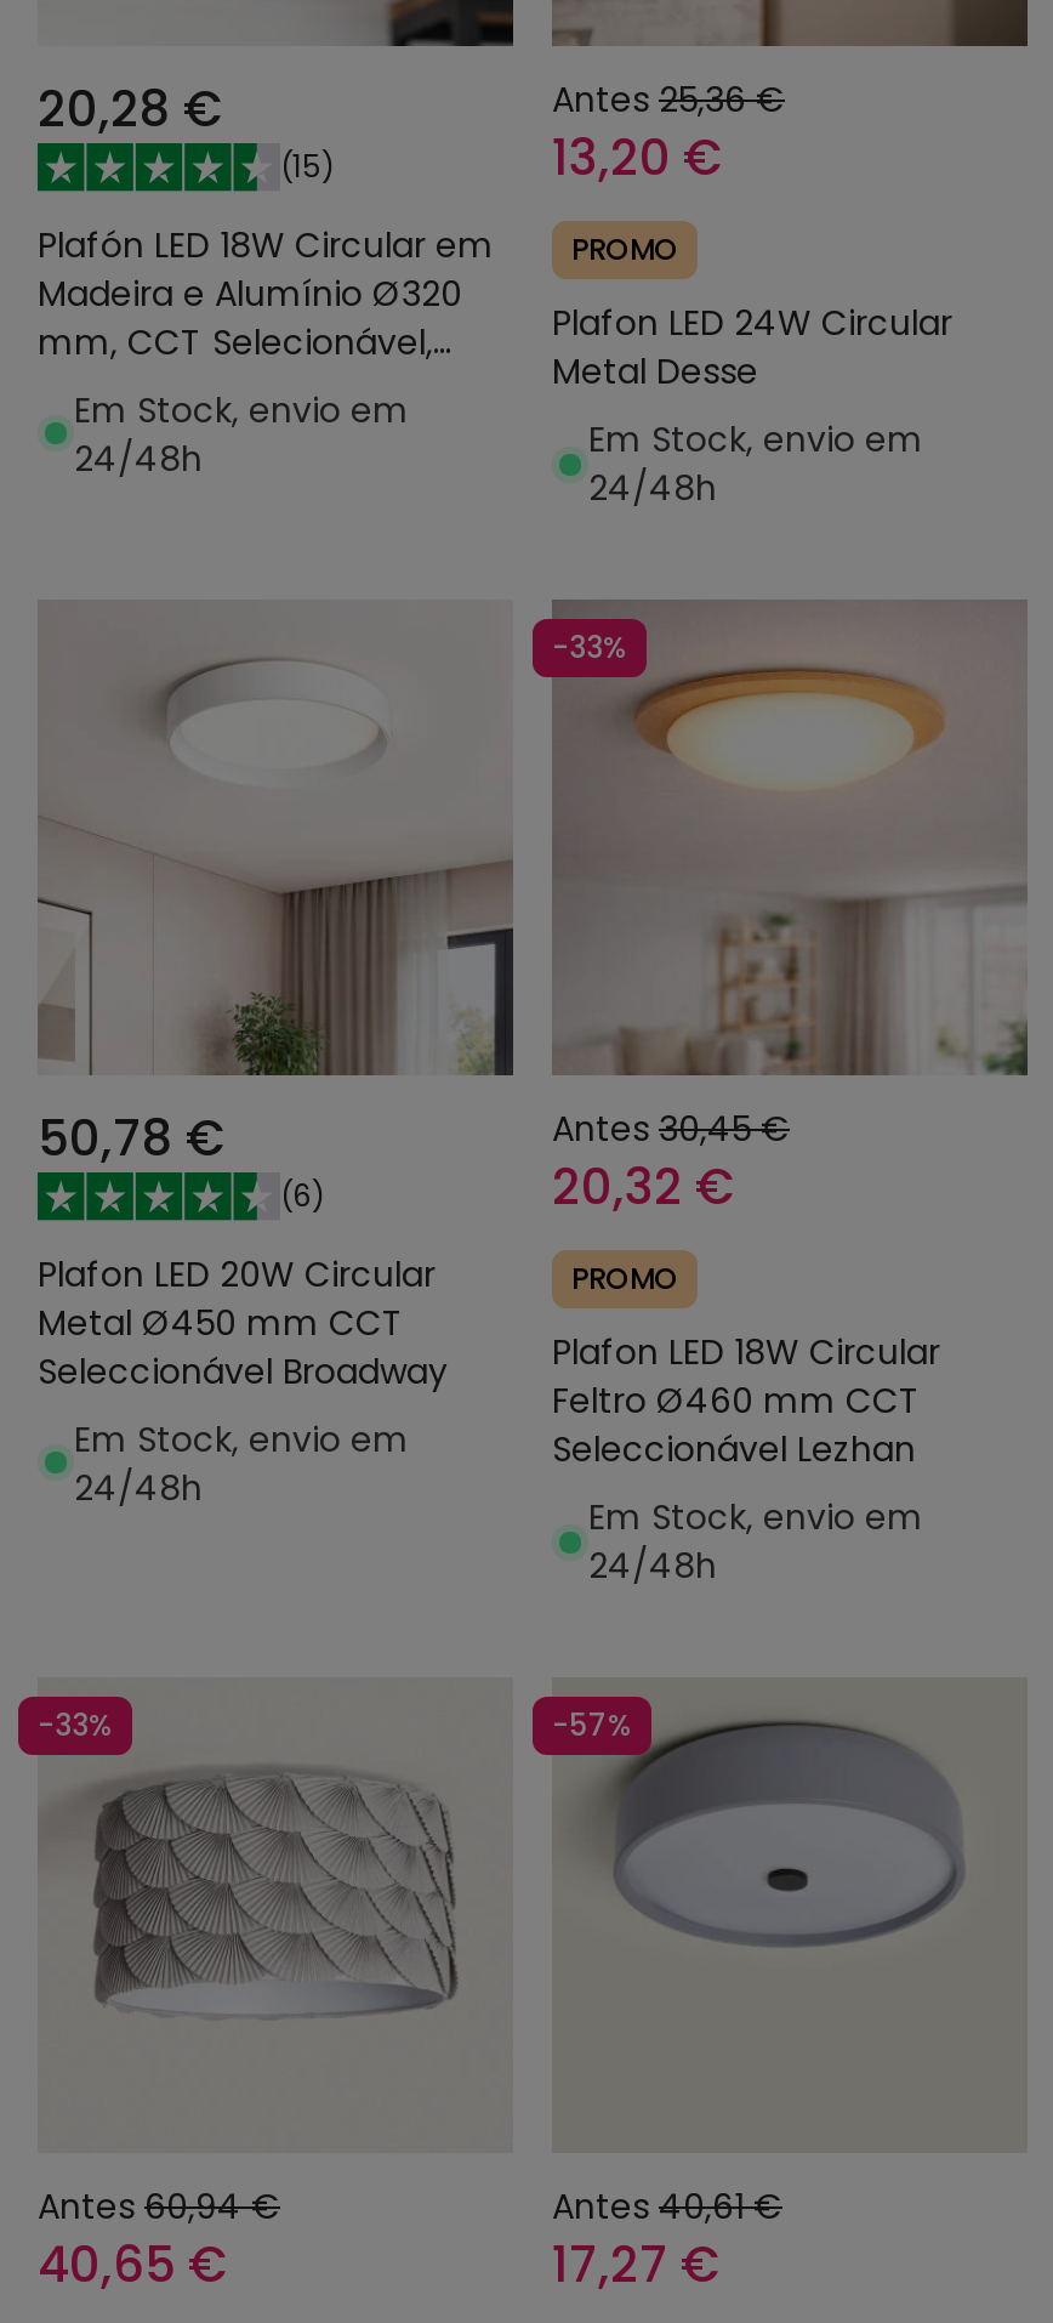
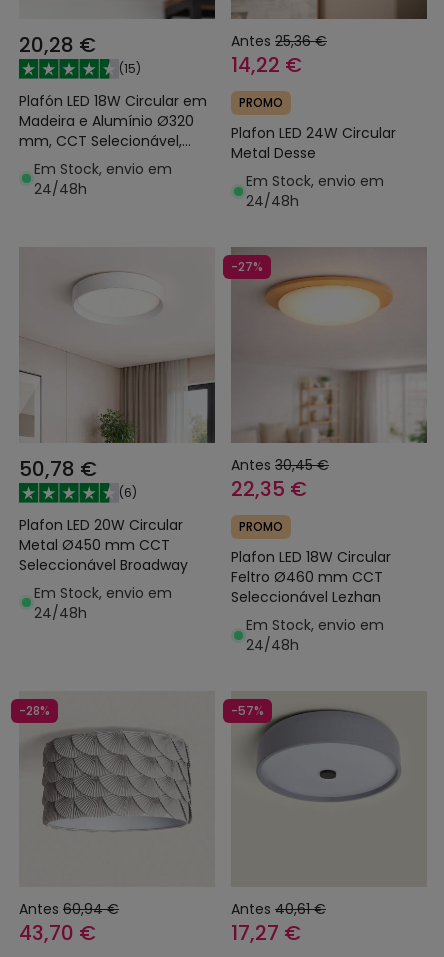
[552,125,724,193] 13,20 € -> [231,51,302,79] 14,22 €
[552,627,627,668] -33% -> [231,258,263,275] -27%
[552,1154,736,1222] 20,32 € -> [231,475,307,503] 22,35 €
[38,1705,113,1746] -33% -> [19,702,50,719] -28%
[38,2232,229,2300] 40,65 € -> [19,919,96,947] 43,70 €

